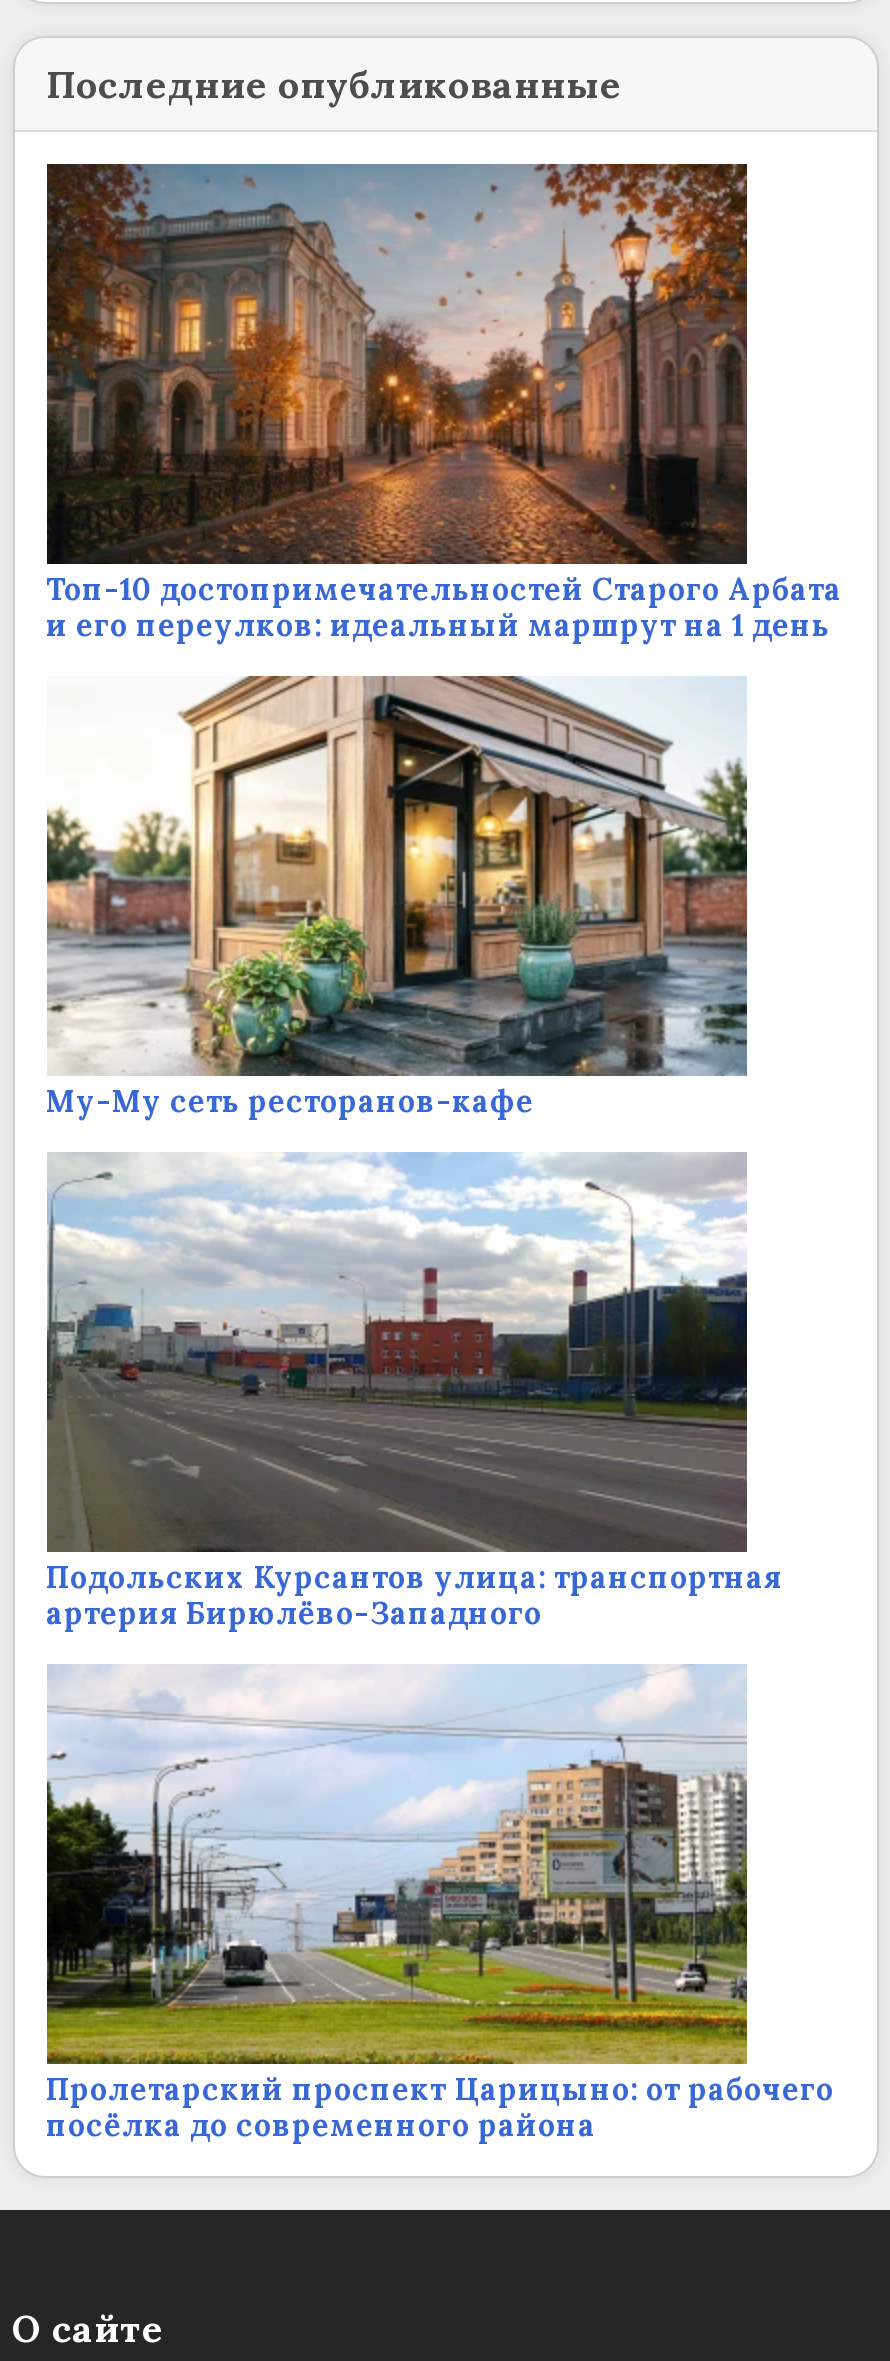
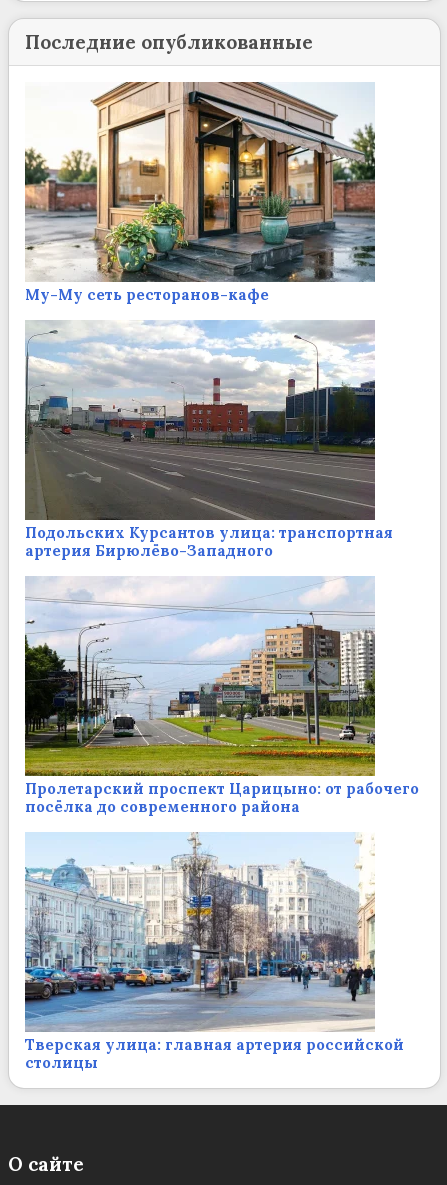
[45,162,842,643] [image] | Топ-10 достопримечательностей Старого Арбата | и его переулков: идеальный маршрут на 1 день -> none
moved [43,672,834,2143] -> [23,80,418,815]: [image] | Му-Му сеть ресторанов-кафе | Подольских Курсантов улица: транспортная | артерия Бирюлёво-Западного | Пролетарский проспект Царицыно: от рабочего | посёлка до современного района
none -> [24,833,403,1071] [image] | Тверская улица: главная артерия российской | столицы

